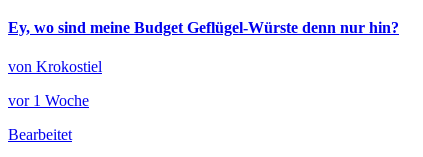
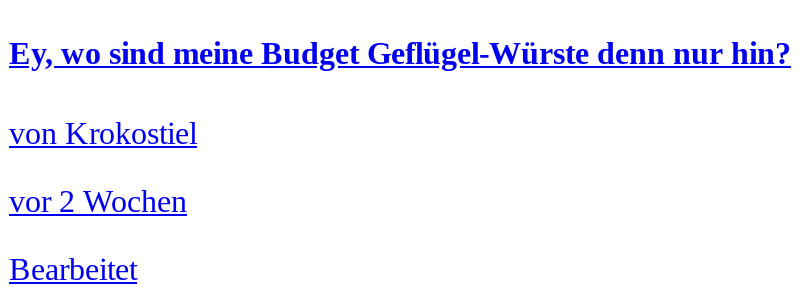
[8,92,89,109] vor 1 Woche -> [9,183,187,217] vor 2 Wochen

